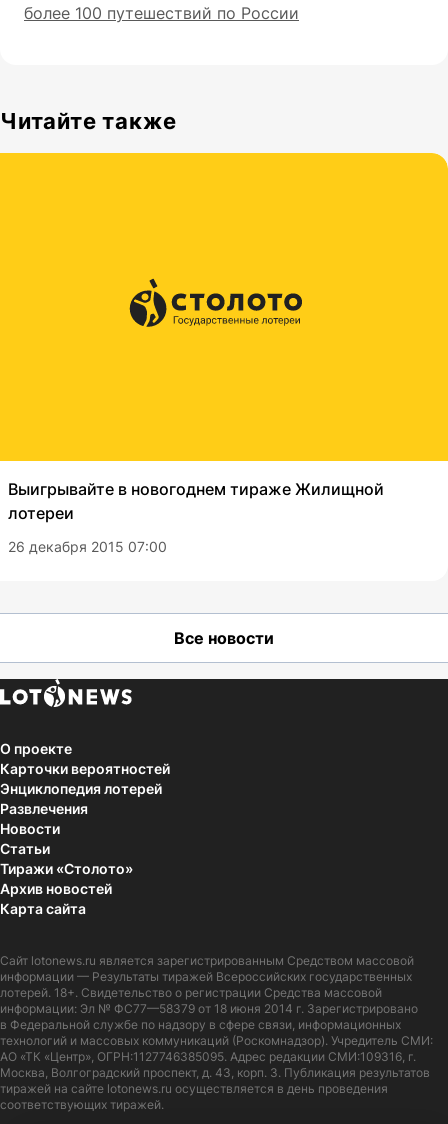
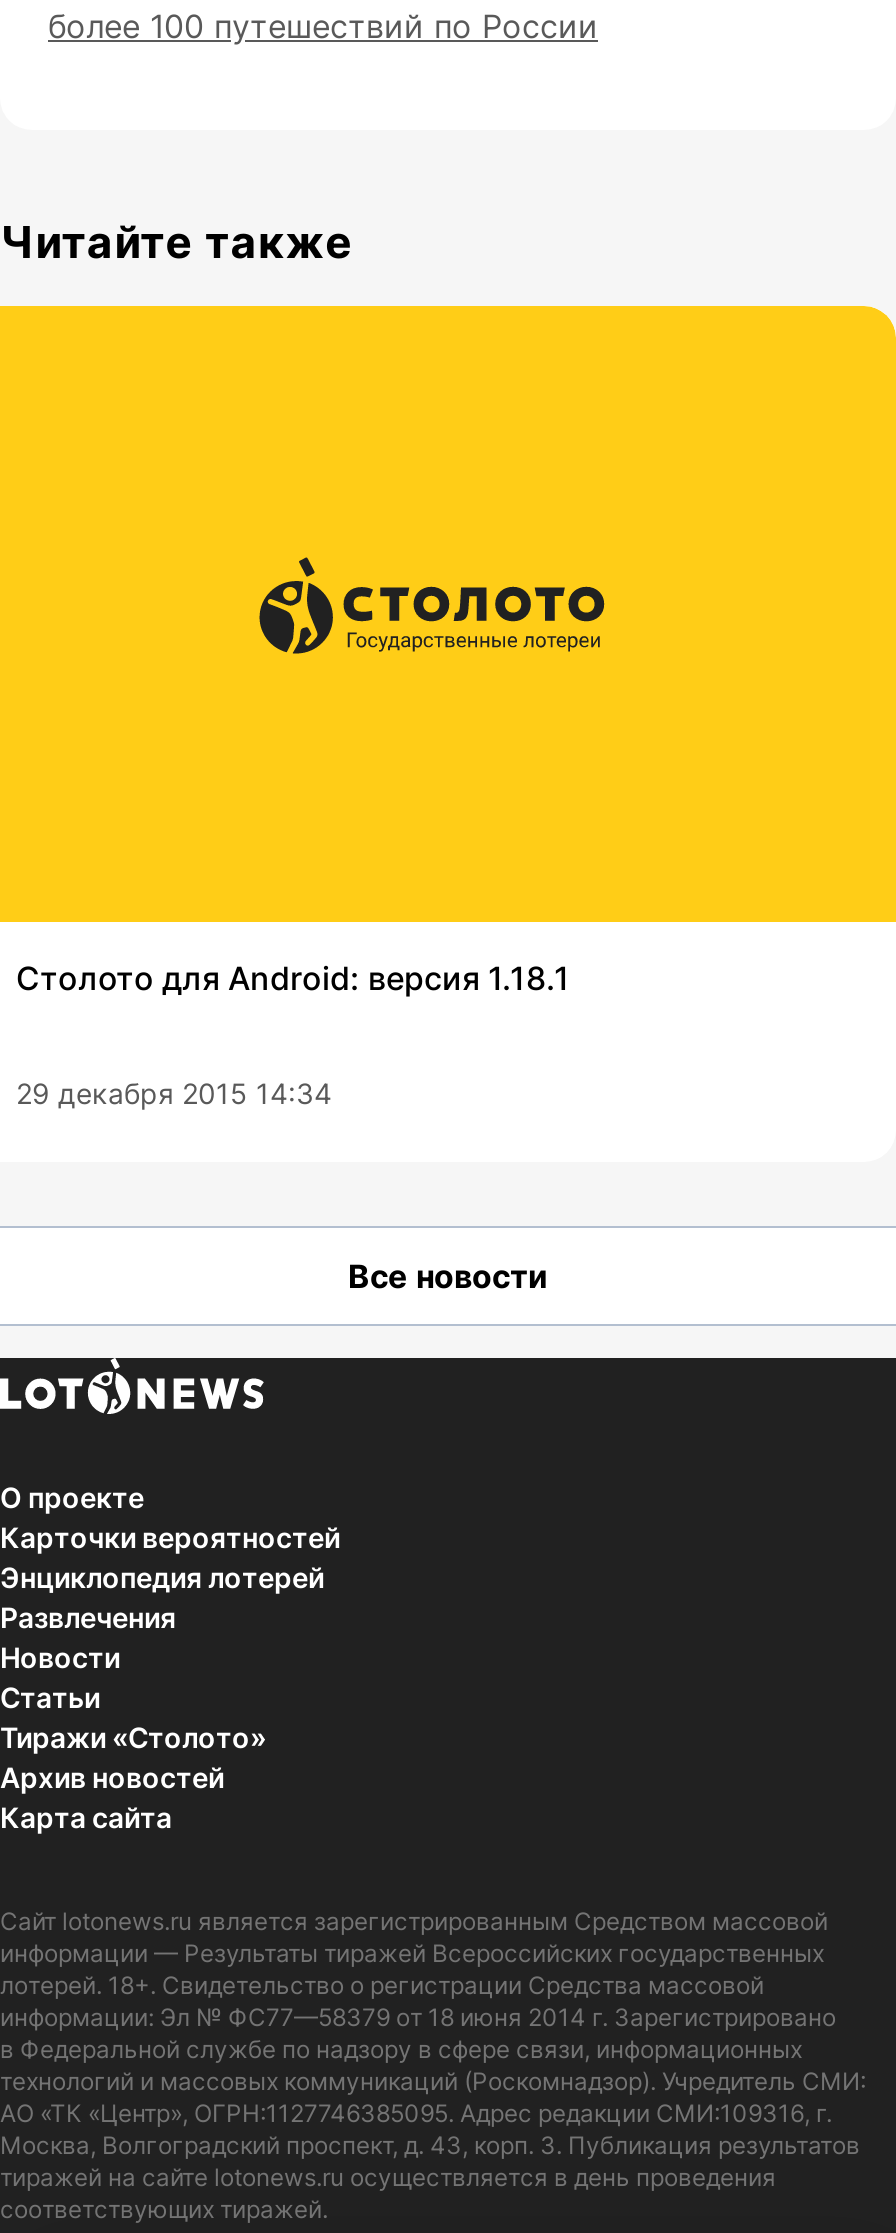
[8,479,384,523] Выигрывайте в новогоднем тираже Жилищной | лотереи -> [16,958,570,998] Столото для Android: версия 1.18.1
[8,538,167,555] 26 декабря 2015 07:00 -> [16,1076,332,1110] 29 декабря 2015 14:34

